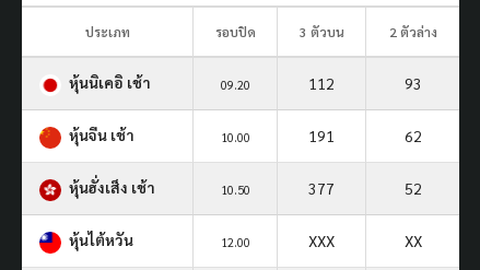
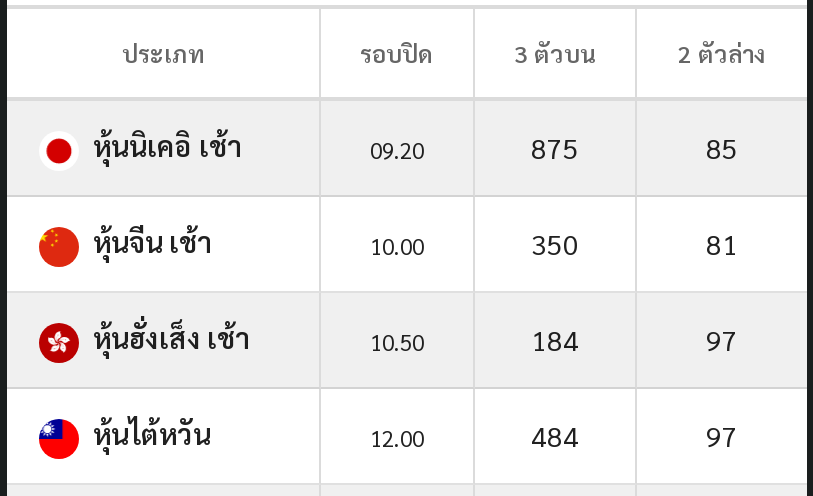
[308,73,335,93] 112 -> [531,129,579,165] 875
[404,73,422,93] 93 -> [706,129,738,165] 85
[308,125,335,145] 191 -> [531,225,579,261] 350
[404,125,422,145] 62 -> [706,225,738,261] 81
[308,178,335,198] 377 -> [531,321,579,357] 184
[404,178,422,198] 52 -> [706,321,738,357] 97
[308,230,422,250] XXX | XX -> [531,417,738,453] 484 | 97

